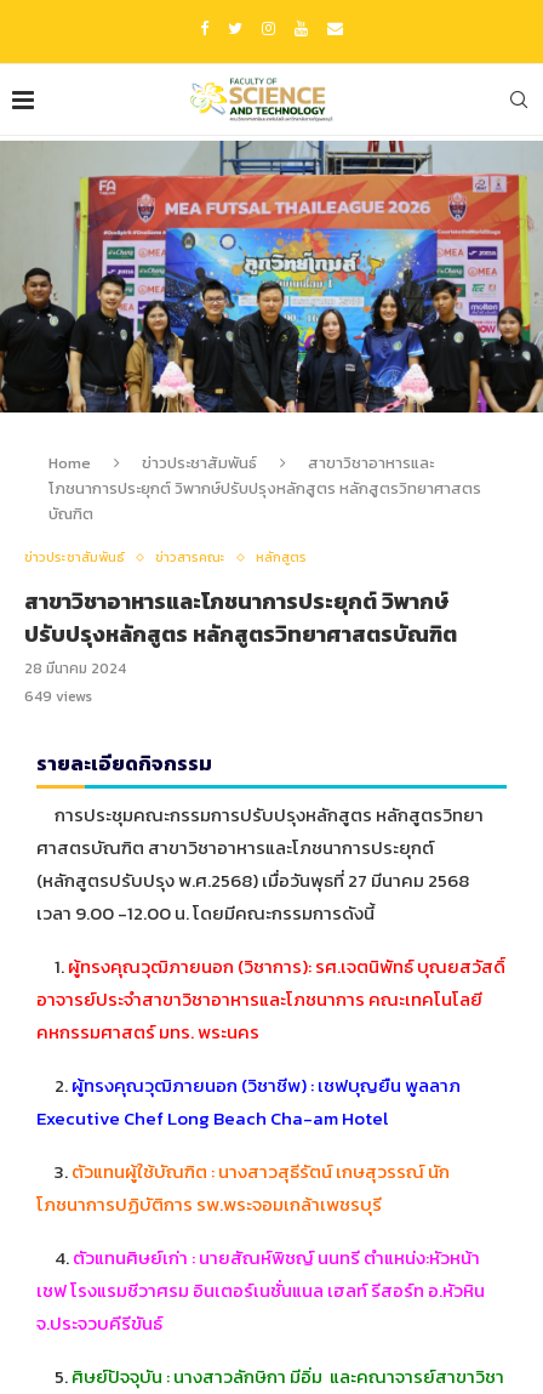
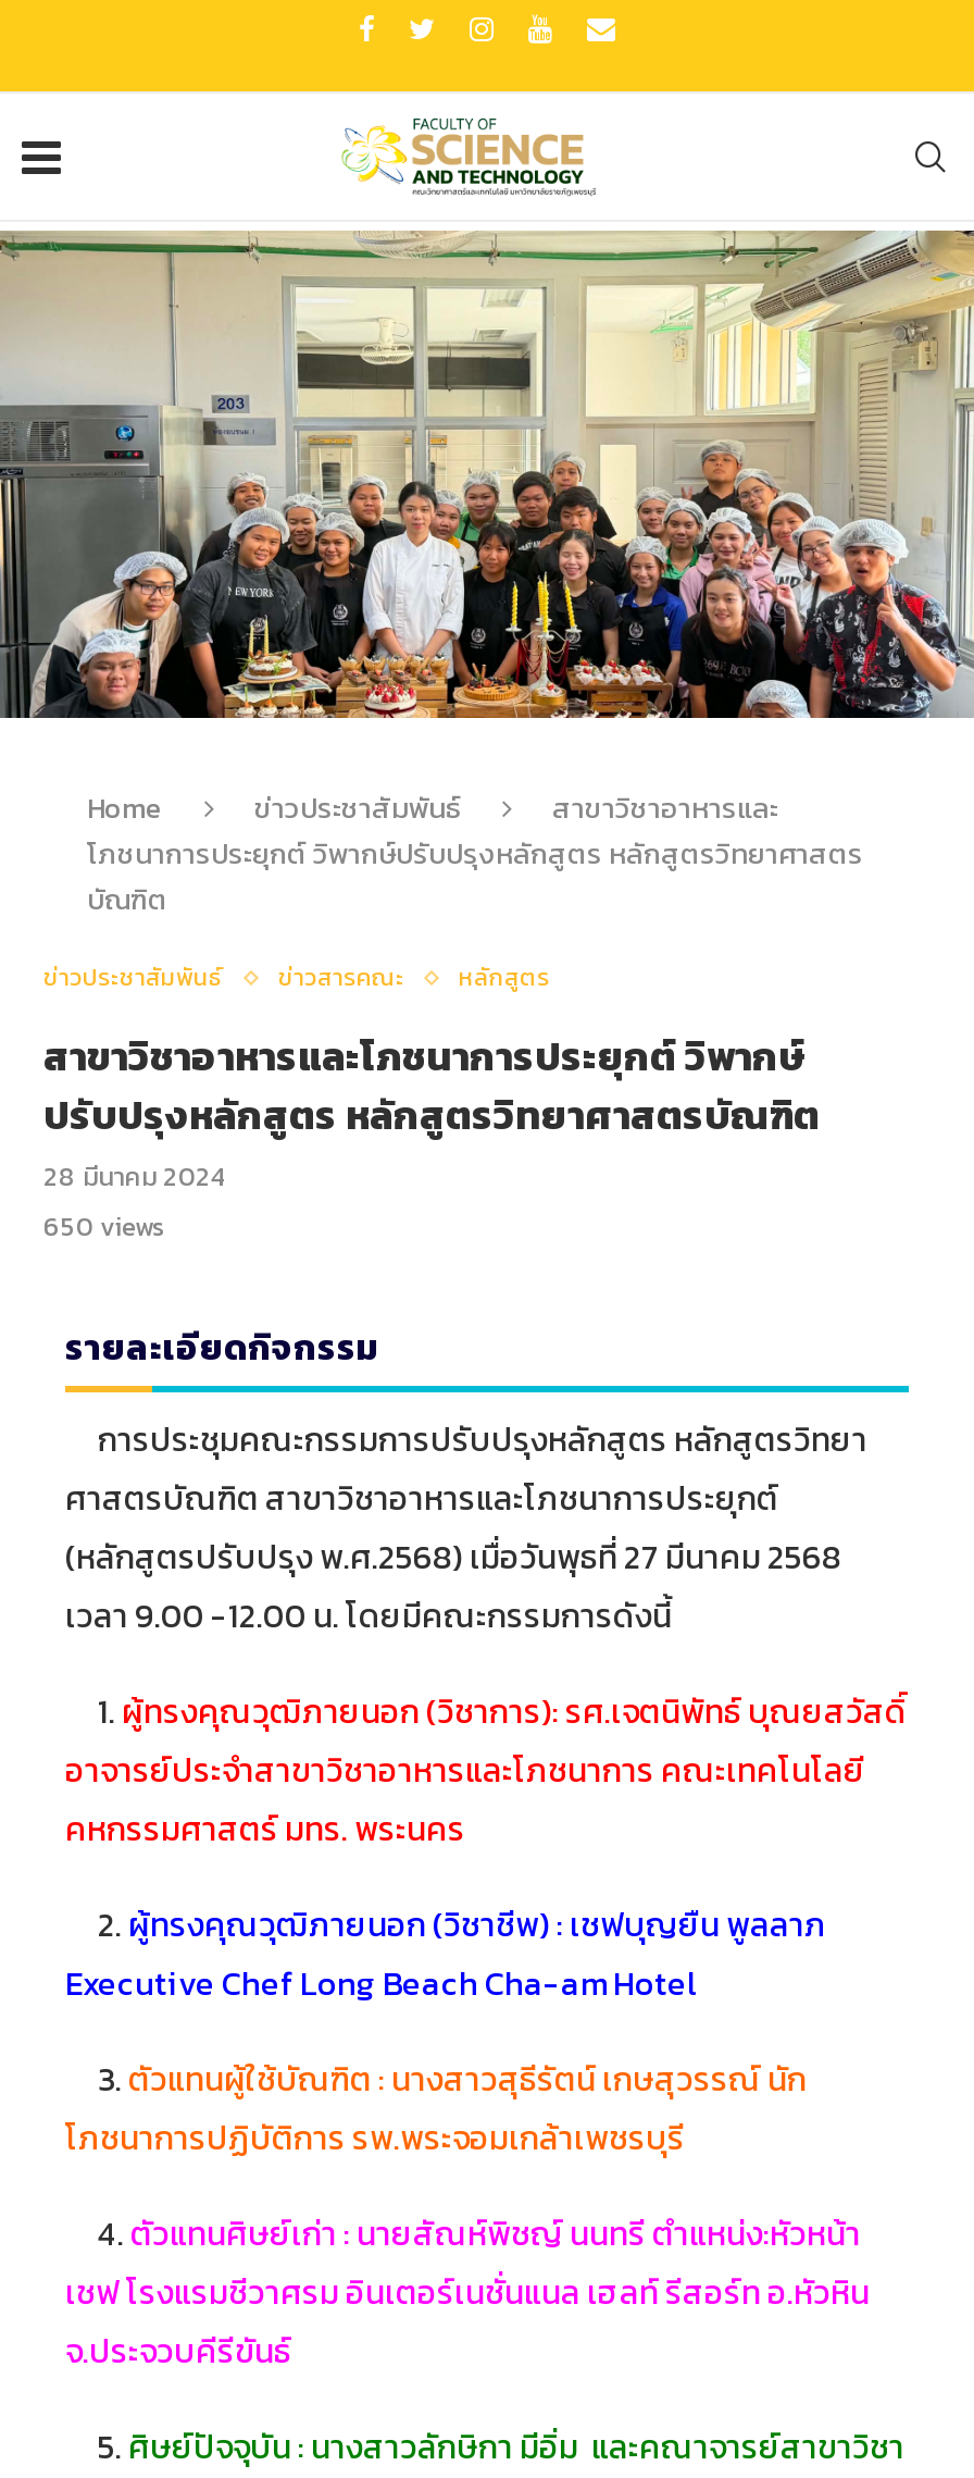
[4,140,539,414] [image] -> [7,231,967,720] [image]
[24,685,92,707] 649 views -> [43,1207,165,1247] 650 views

